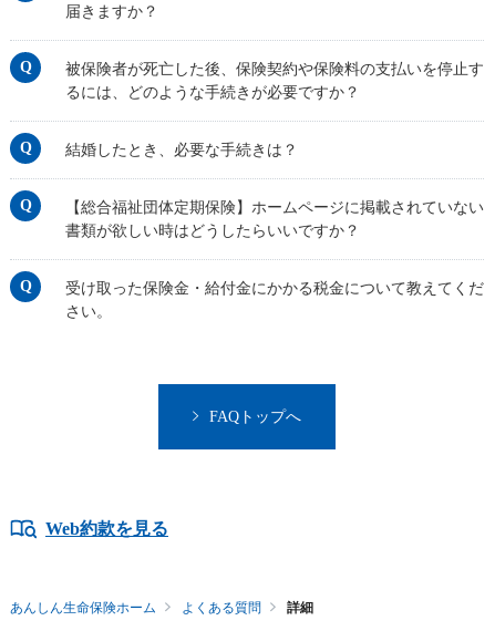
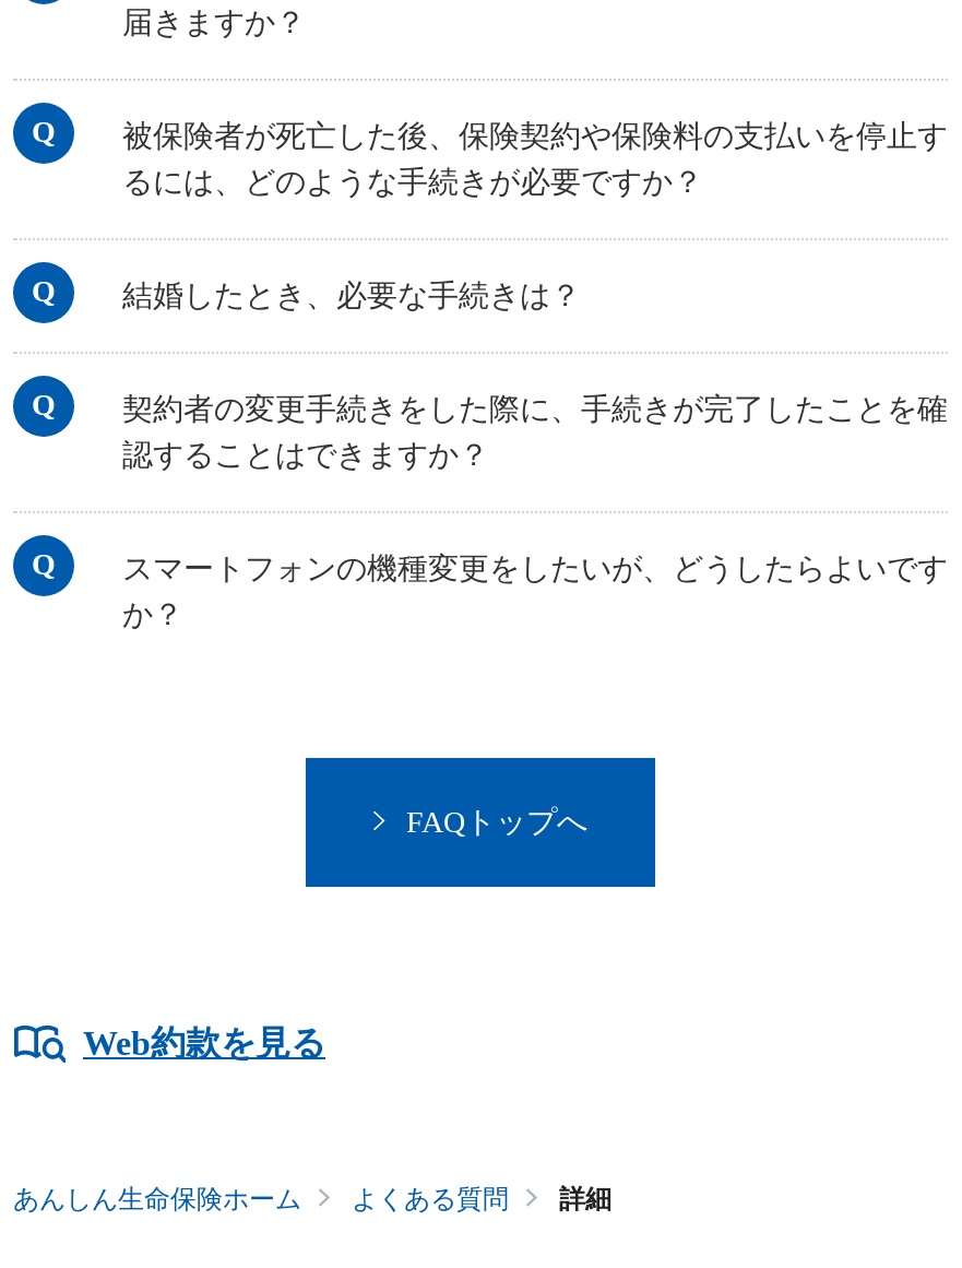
[65,199,484,239] 【総合福祉団体定期保険】ホームページに掲載されていない | 書類が欲しい時はどうしたらいいですか？ -> [122,393,948,472] 契約者の変更手続きをした際に、手続きが完了したことを確 | 認することはできますか？
[65,280,484,320] 受け取った保険金・給付金にかかる税金について教えてくだ | さい。 -> [122,553,948,631] スマートフォンの機種変更をしたいが、どうしたらよいです | か？

